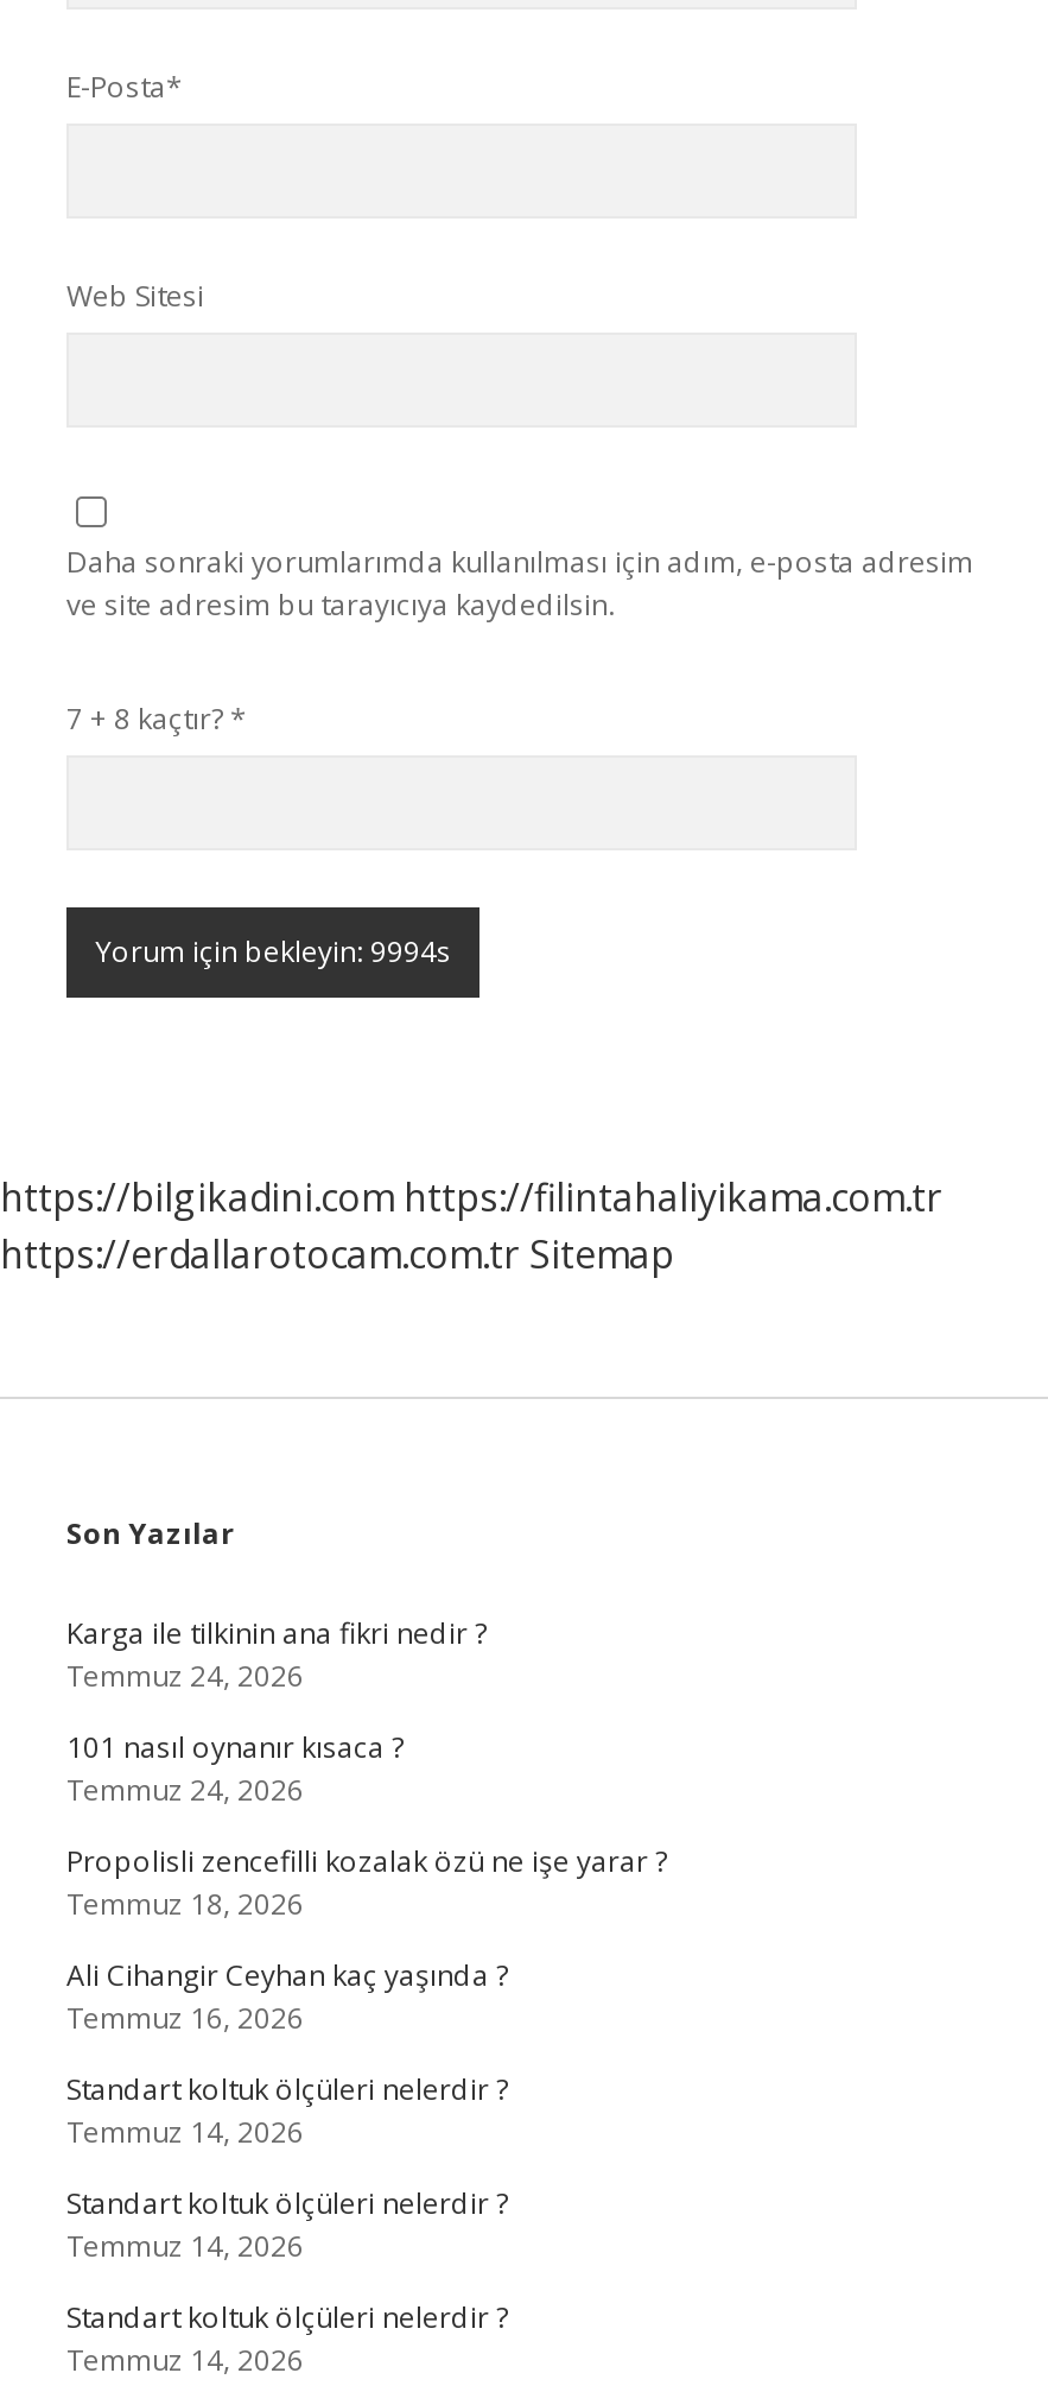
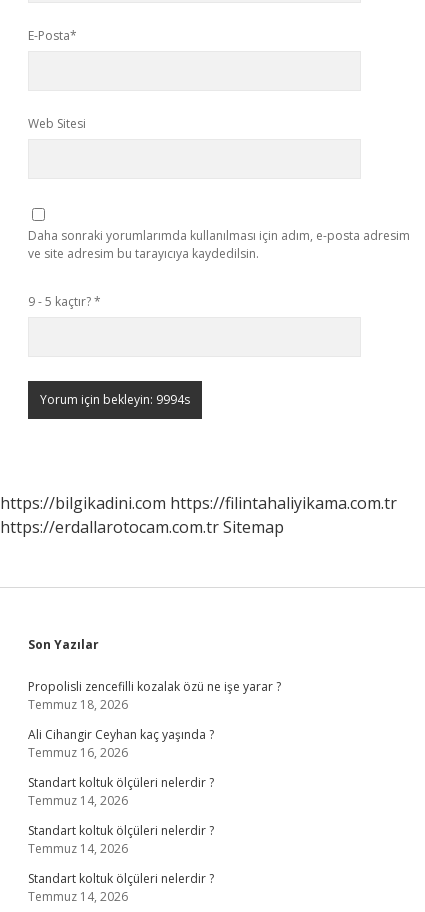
[66,698,247,739] 7 + 8 kaçtır? * -> [28,293,101,310] 9 - 5 kaçtır? *
[66,1613,487,1810] Karga ile tilkinin ana fikri nedir ? | Temmuz 24, 2026 | 101 nasıl oynanır kısaca ? | Temmuz 24, 2026 -> none

